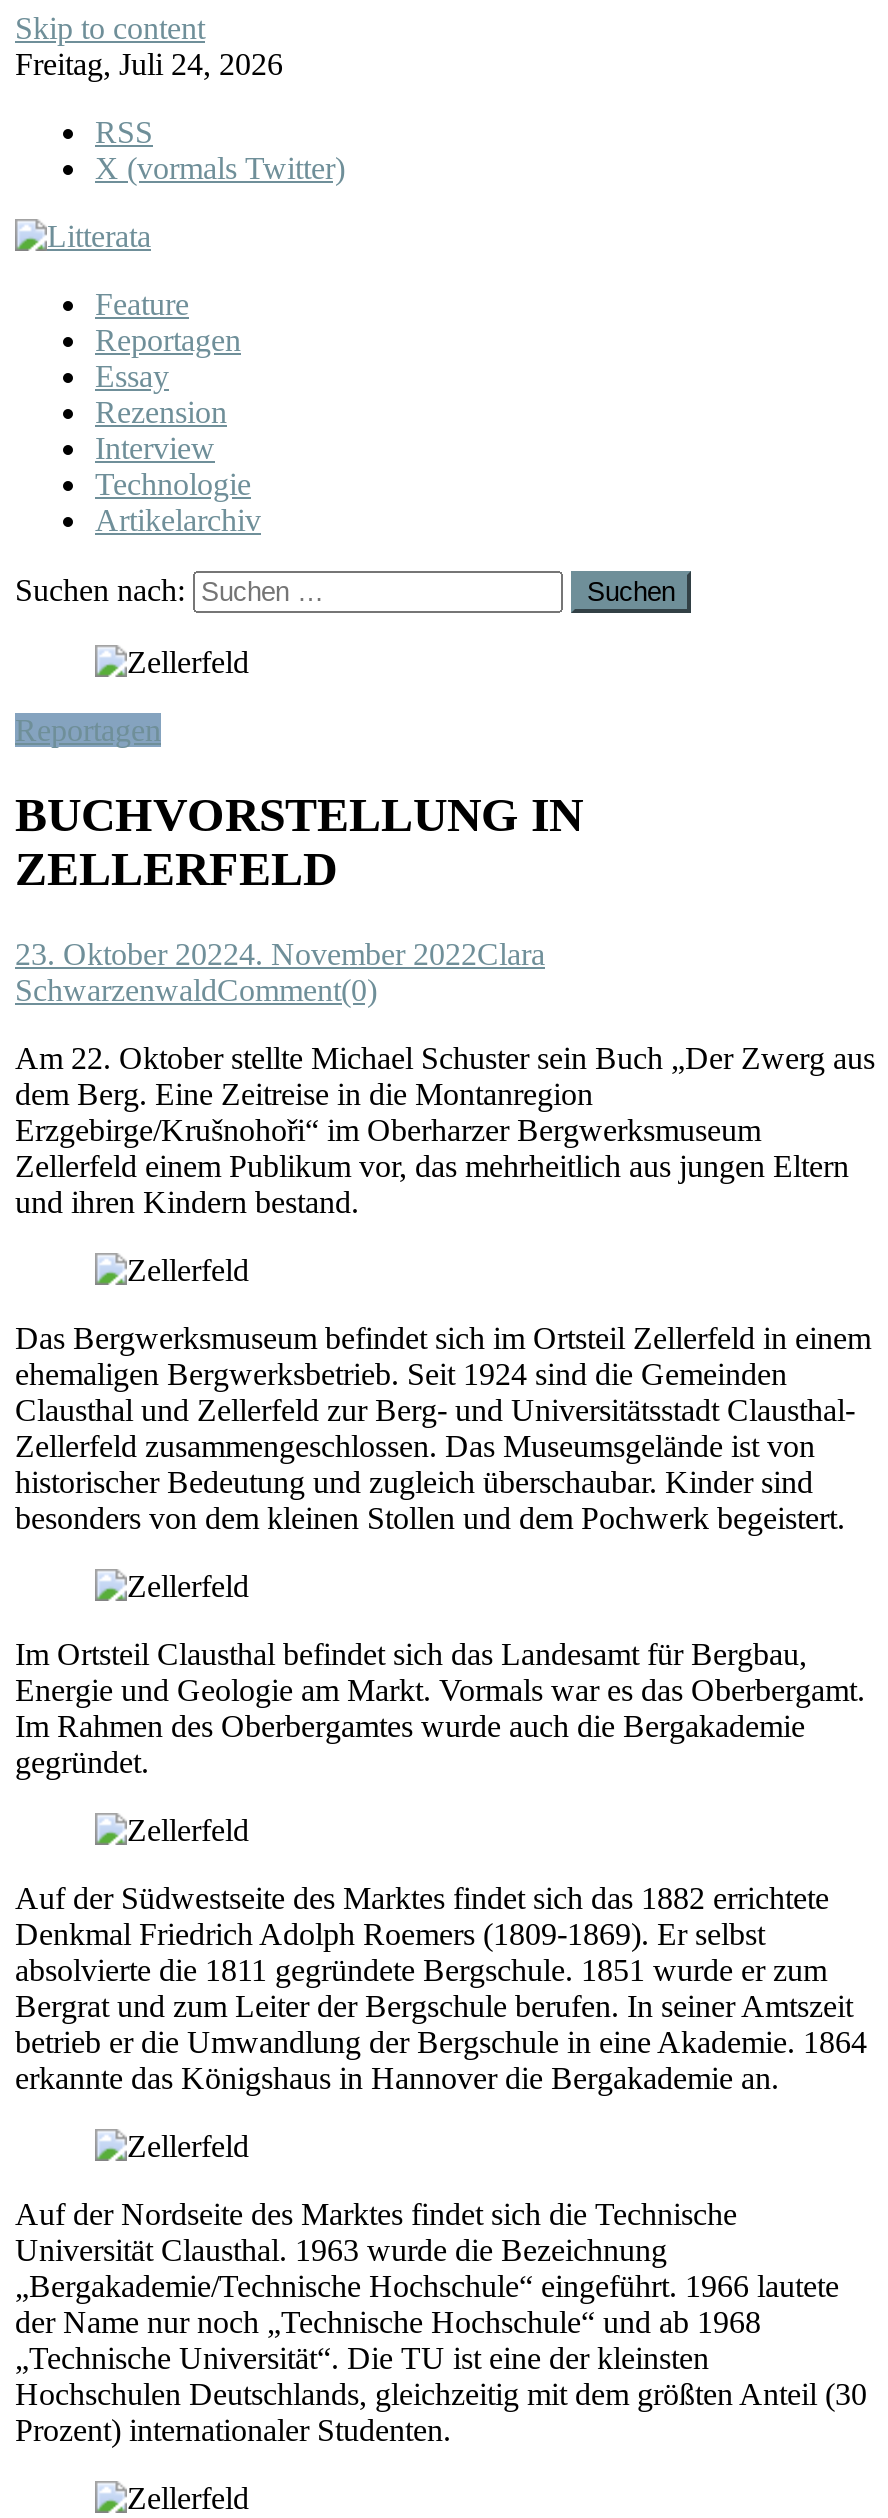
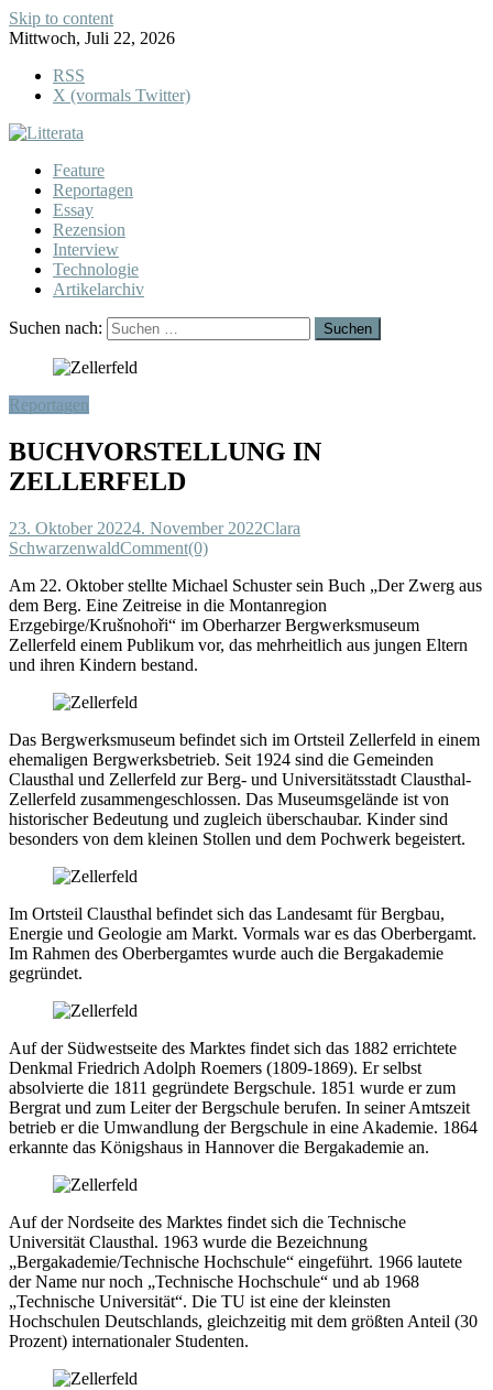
[15,47,283,81] Freitag, Juli 24, 2026 -> [9,29,175,47] Mittwoch, Juli 22, 2026

